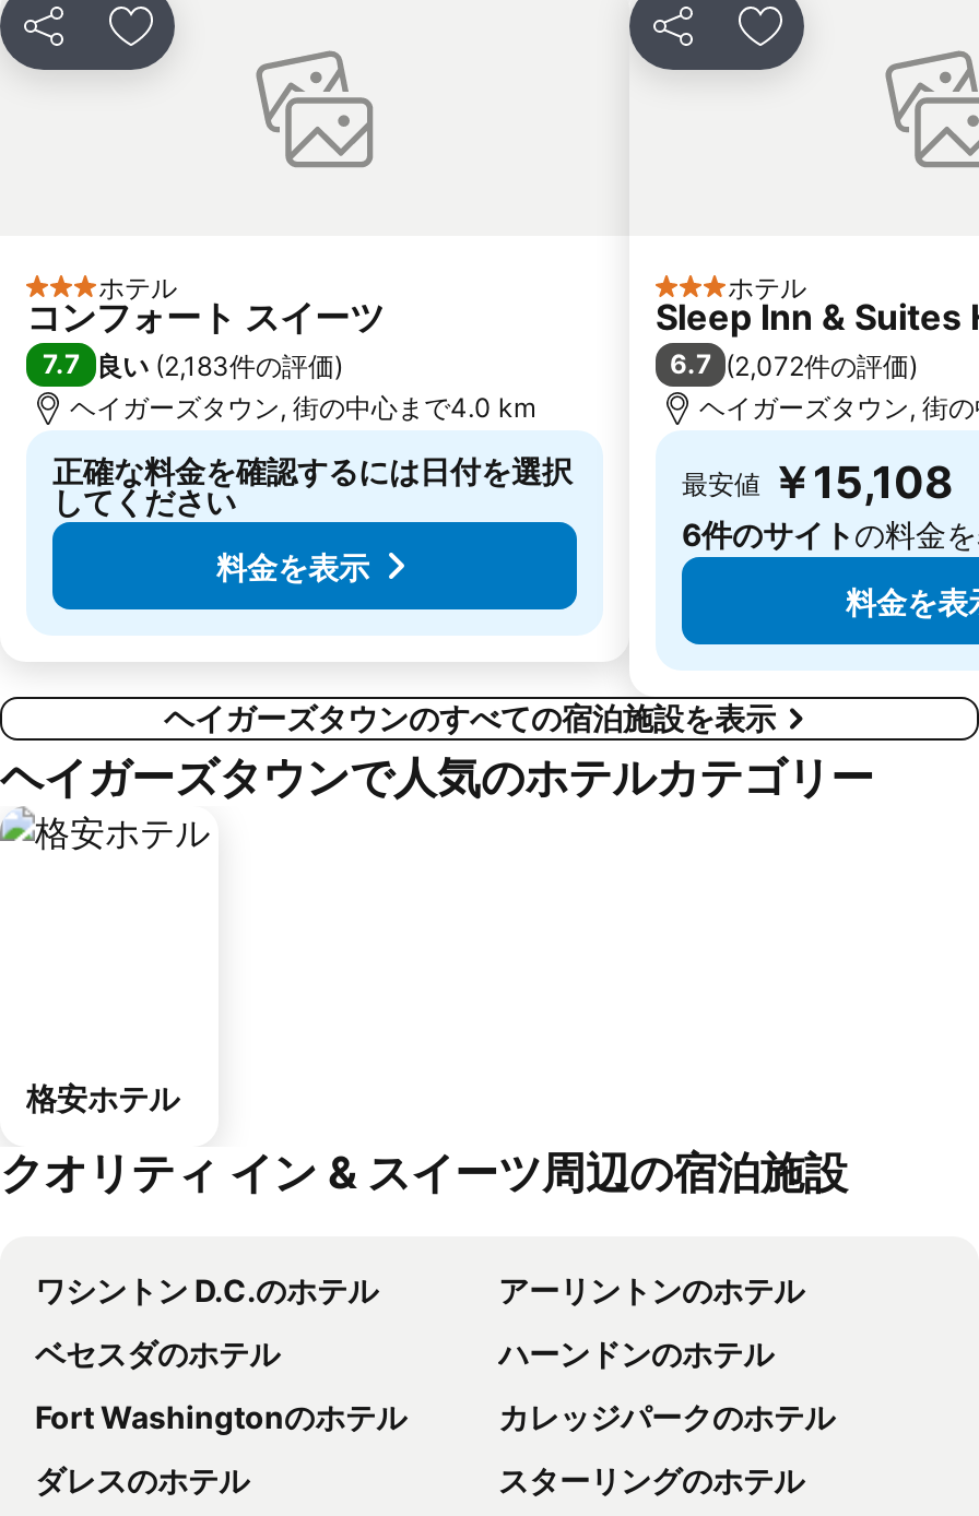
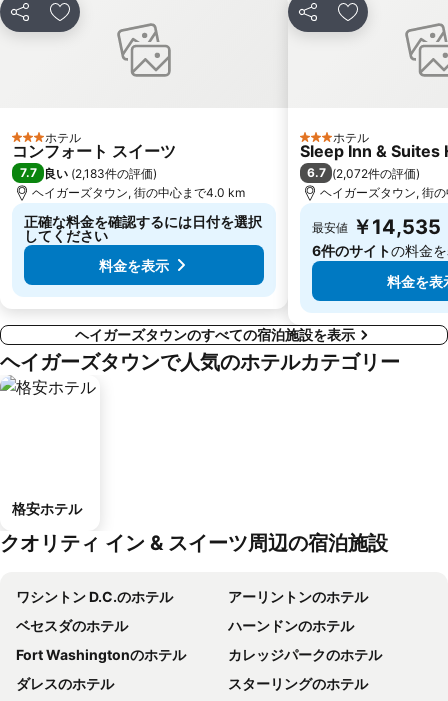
[682,457,953,509] 最安値 ￥15,108 -> [312,215,441,239] 最安値 ￥14,535

